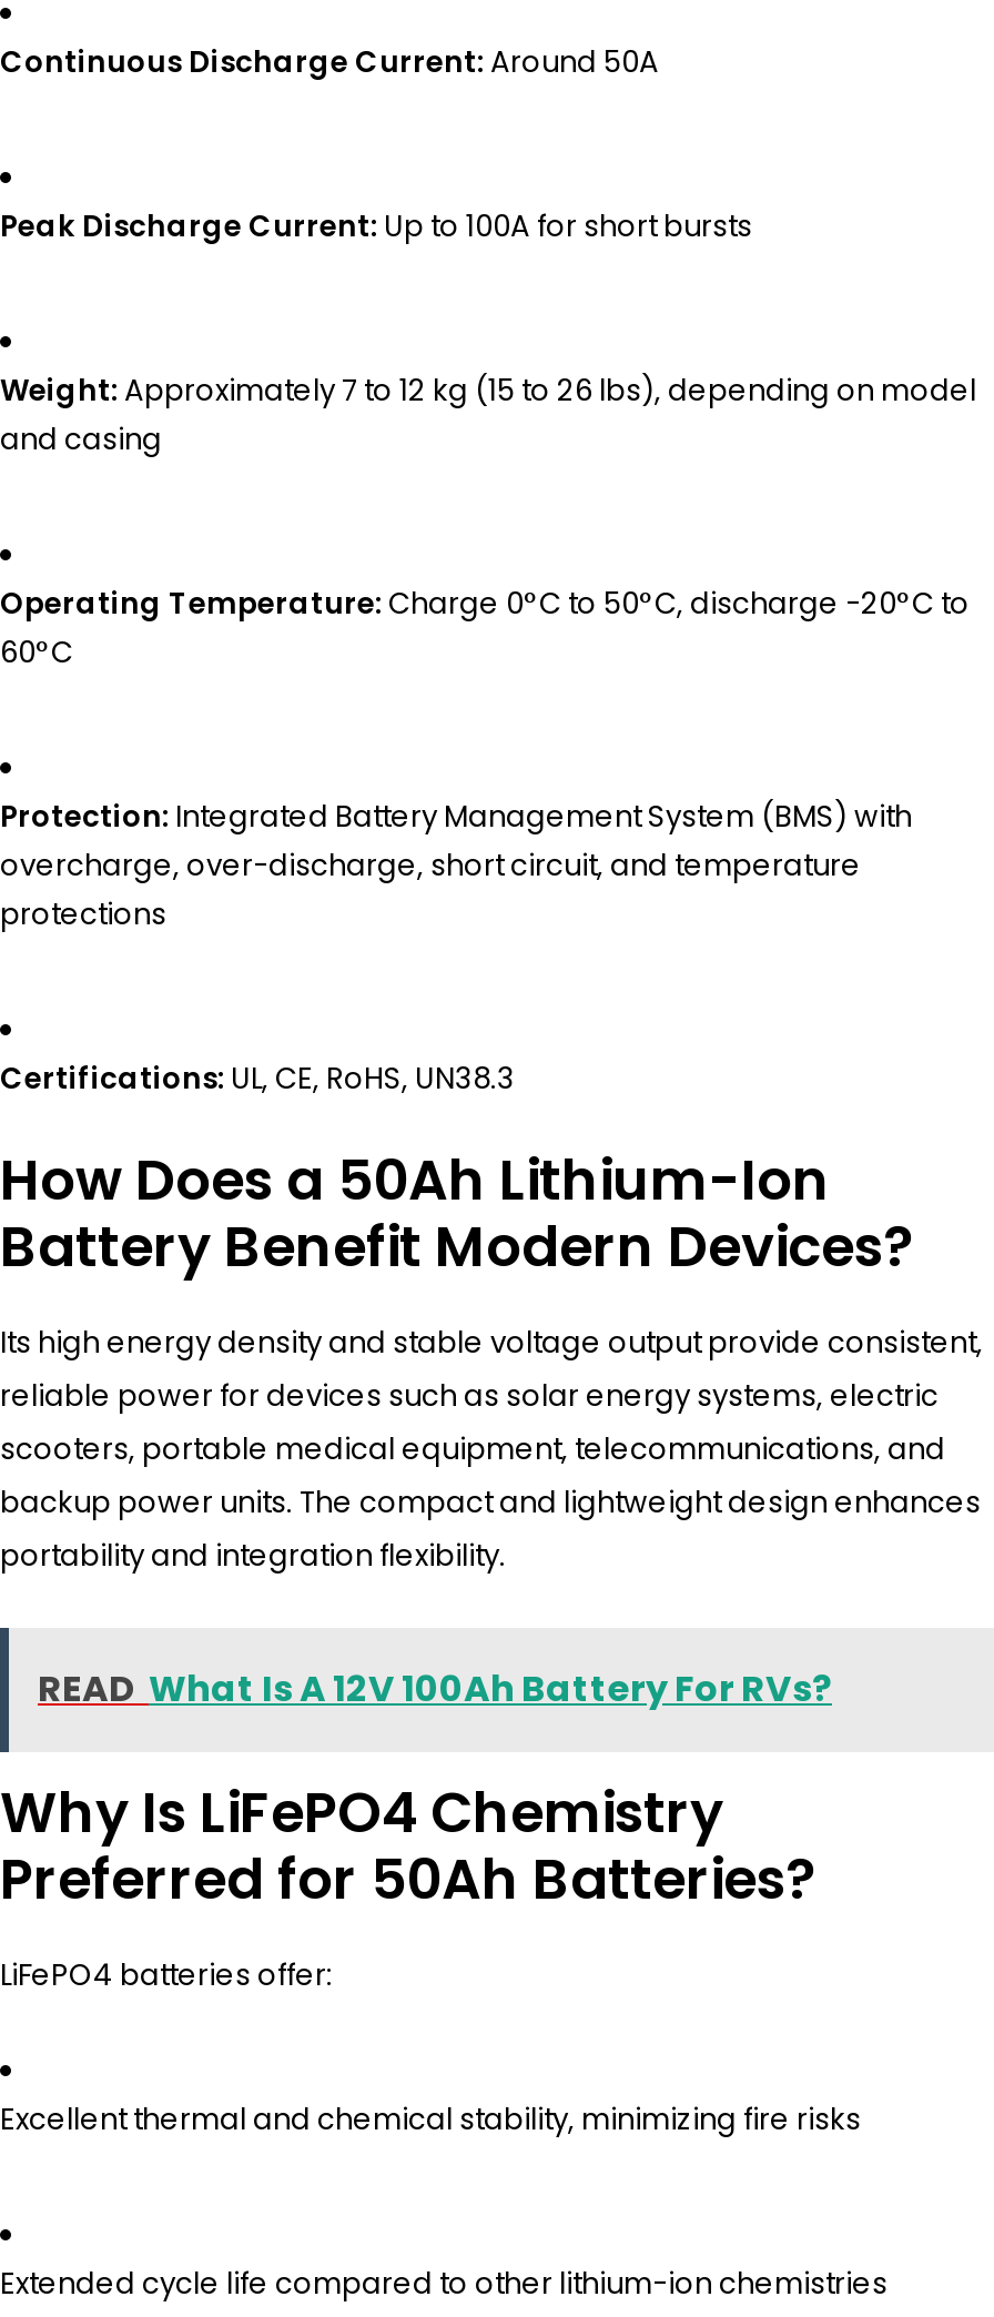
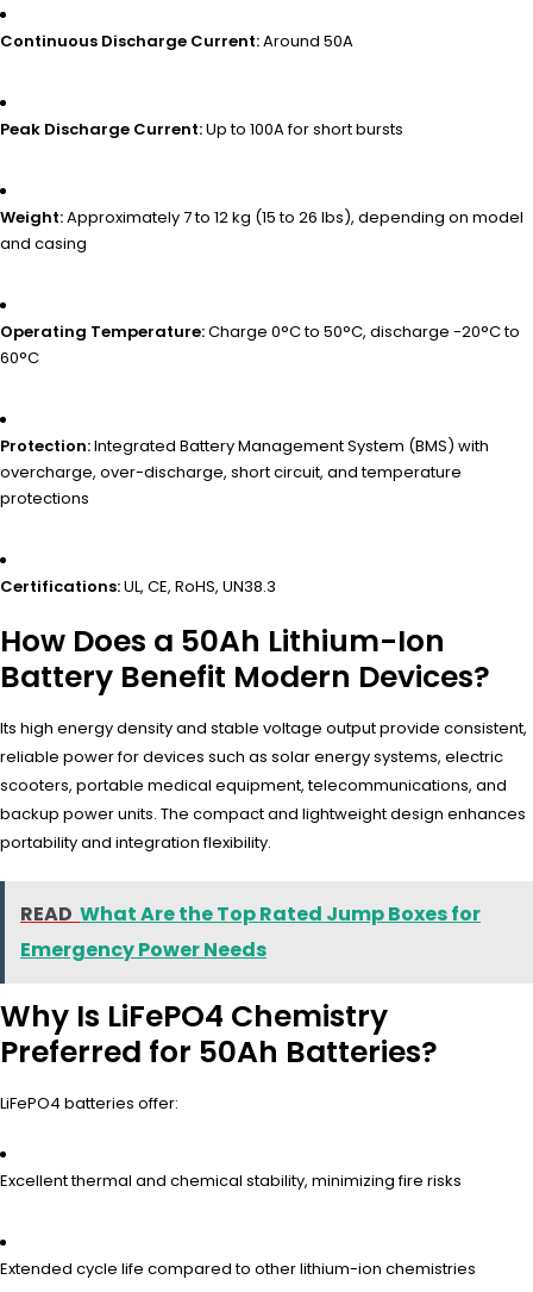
[38,1664,832,1715] READ What Is A 12V 100Ah Battery For RVs? -> [20,900,481,963] READ What Are the Top Rated Jump Boxes for | Emergency Power Needs

